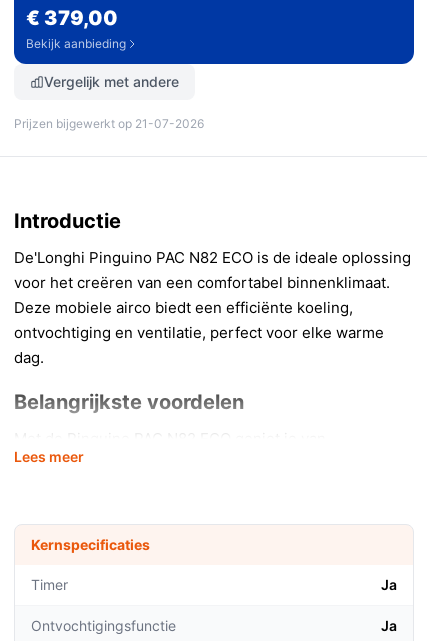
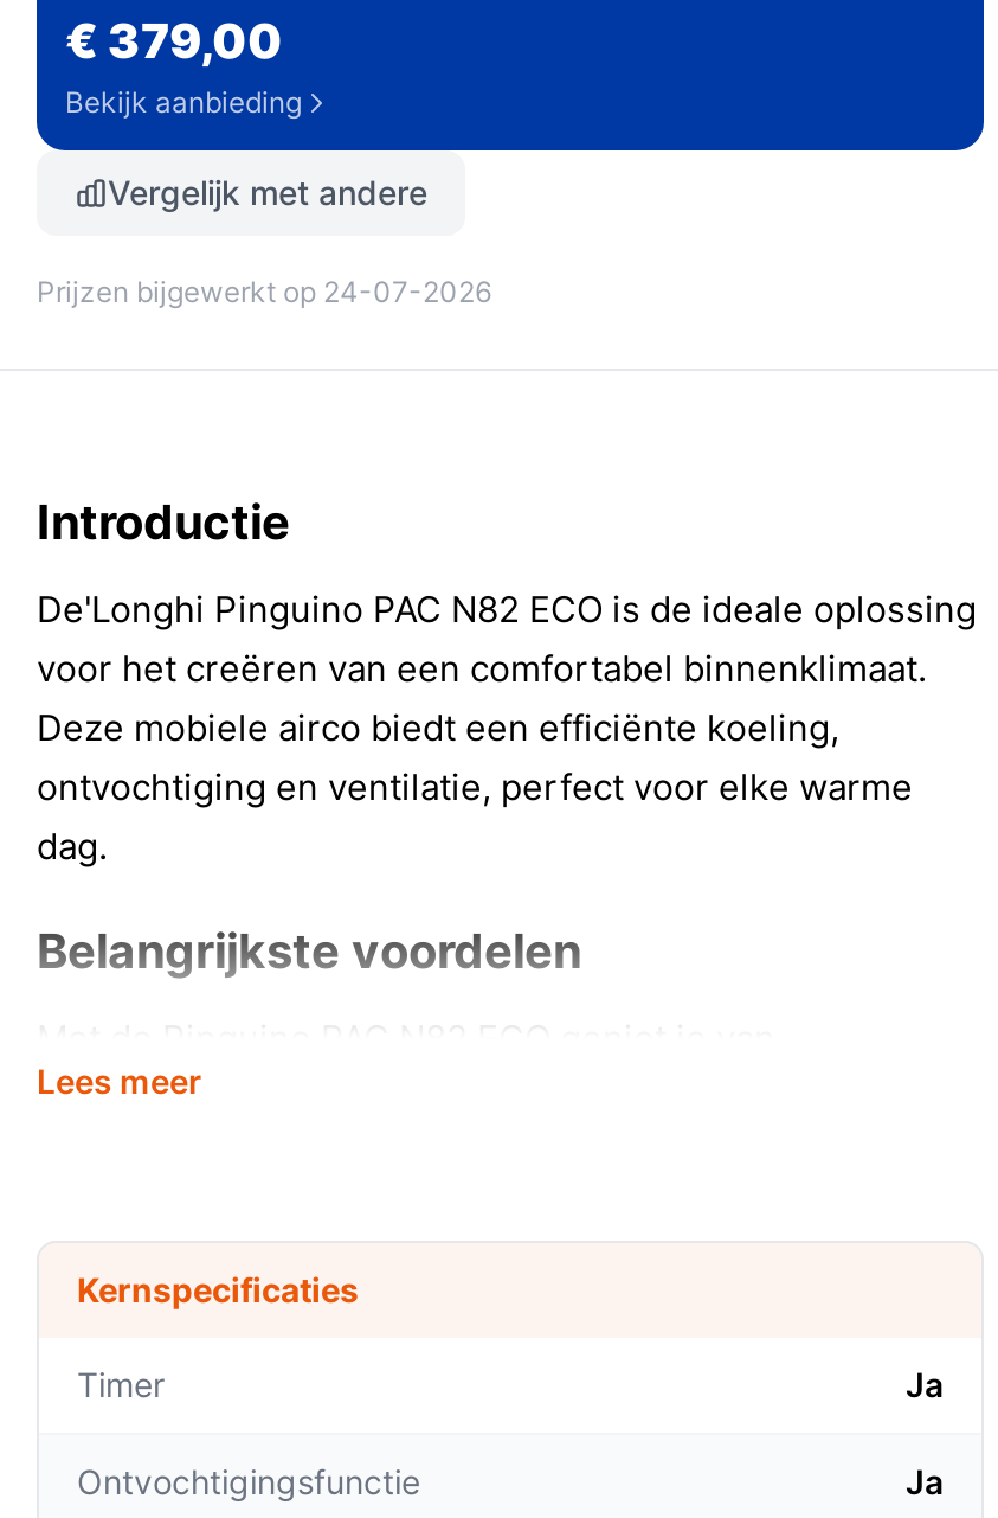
[14,116,204,131] Prijzen bijgewerkt op 21-07-2026 -> [37,274,491,309] Prijzen bijgewerkt op 24-07-2026

